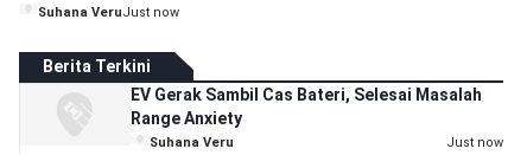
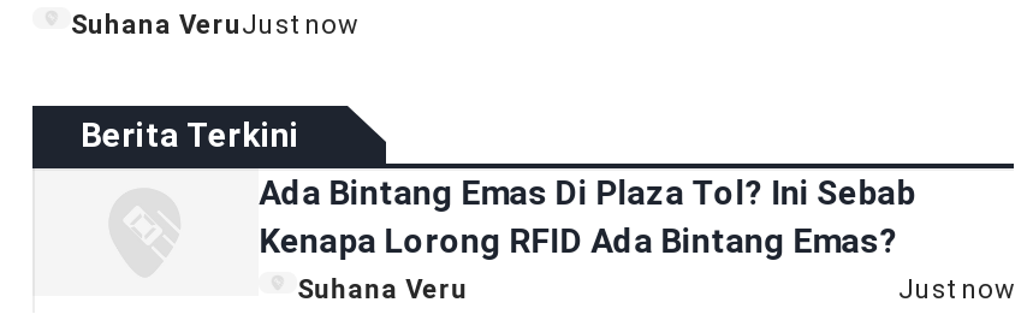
[131,86,482,128] EV Gerak Sambil Cas Bateri, Selesai Masalah | Range Anxiety -> [259,174,915,261] Ada Bintang Emas Di Plaza Tol? Ini Sebab | Kenapa Lorong RFID Ada Bintang Emas?

